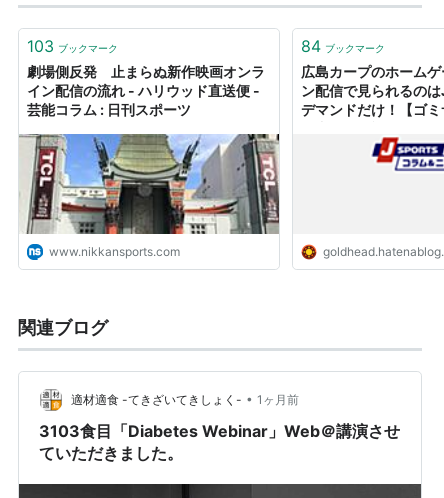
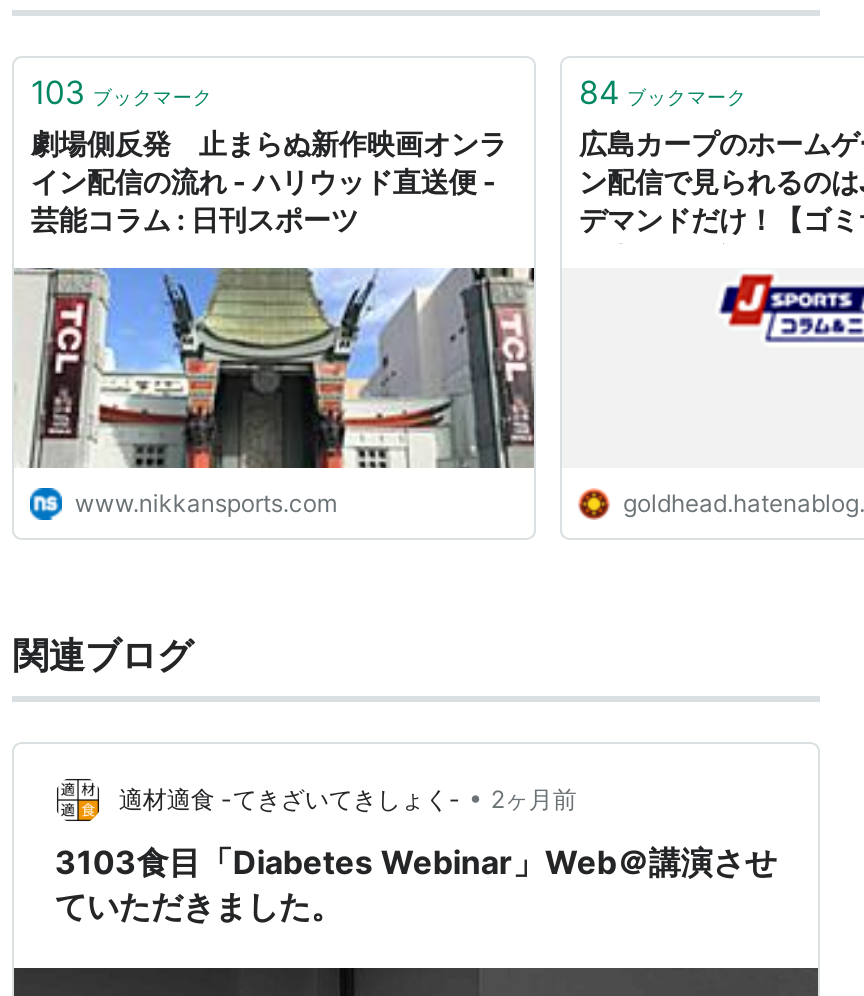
[71,391,299,407] 適材適食 -てきざいてきしょく- • 1ヶ月前 -> [119,783,577,814] 適材適食 -てきざいてきしょく- • 2ヶ月前

